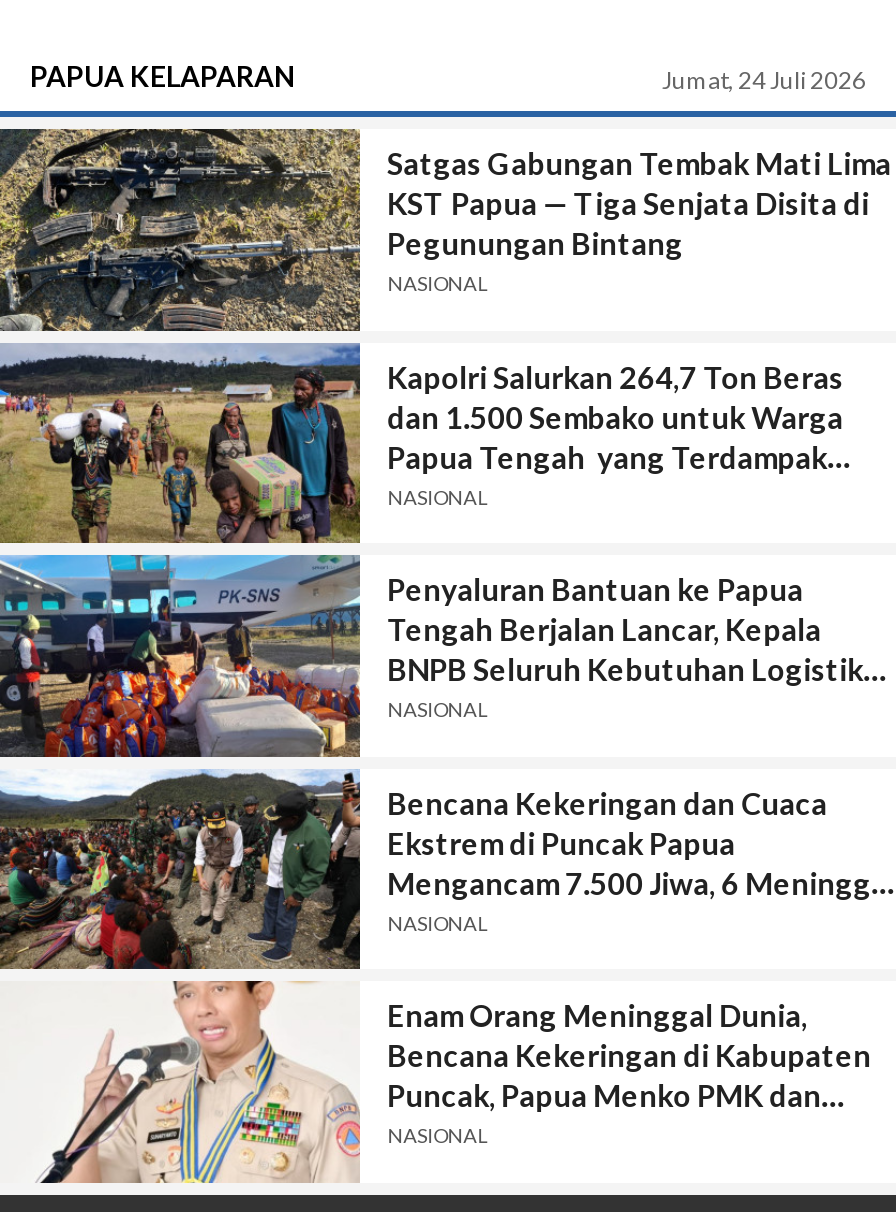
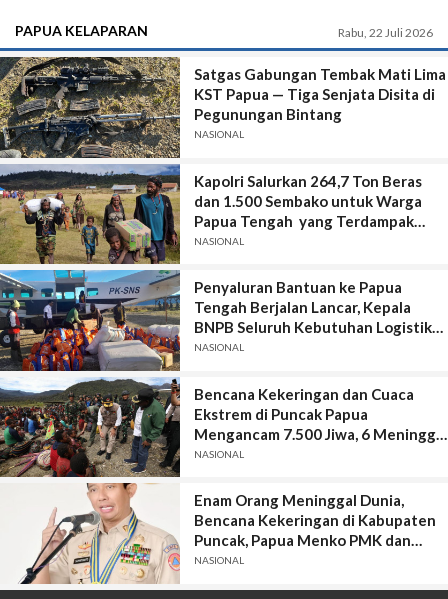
[662,65,866,95] Jumat, 24 Juli 2026 -> [338,25,433,40] Rabu, 22 Juli 2026

